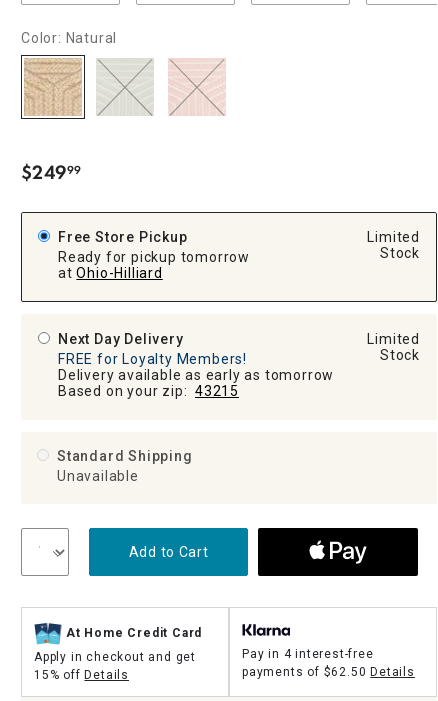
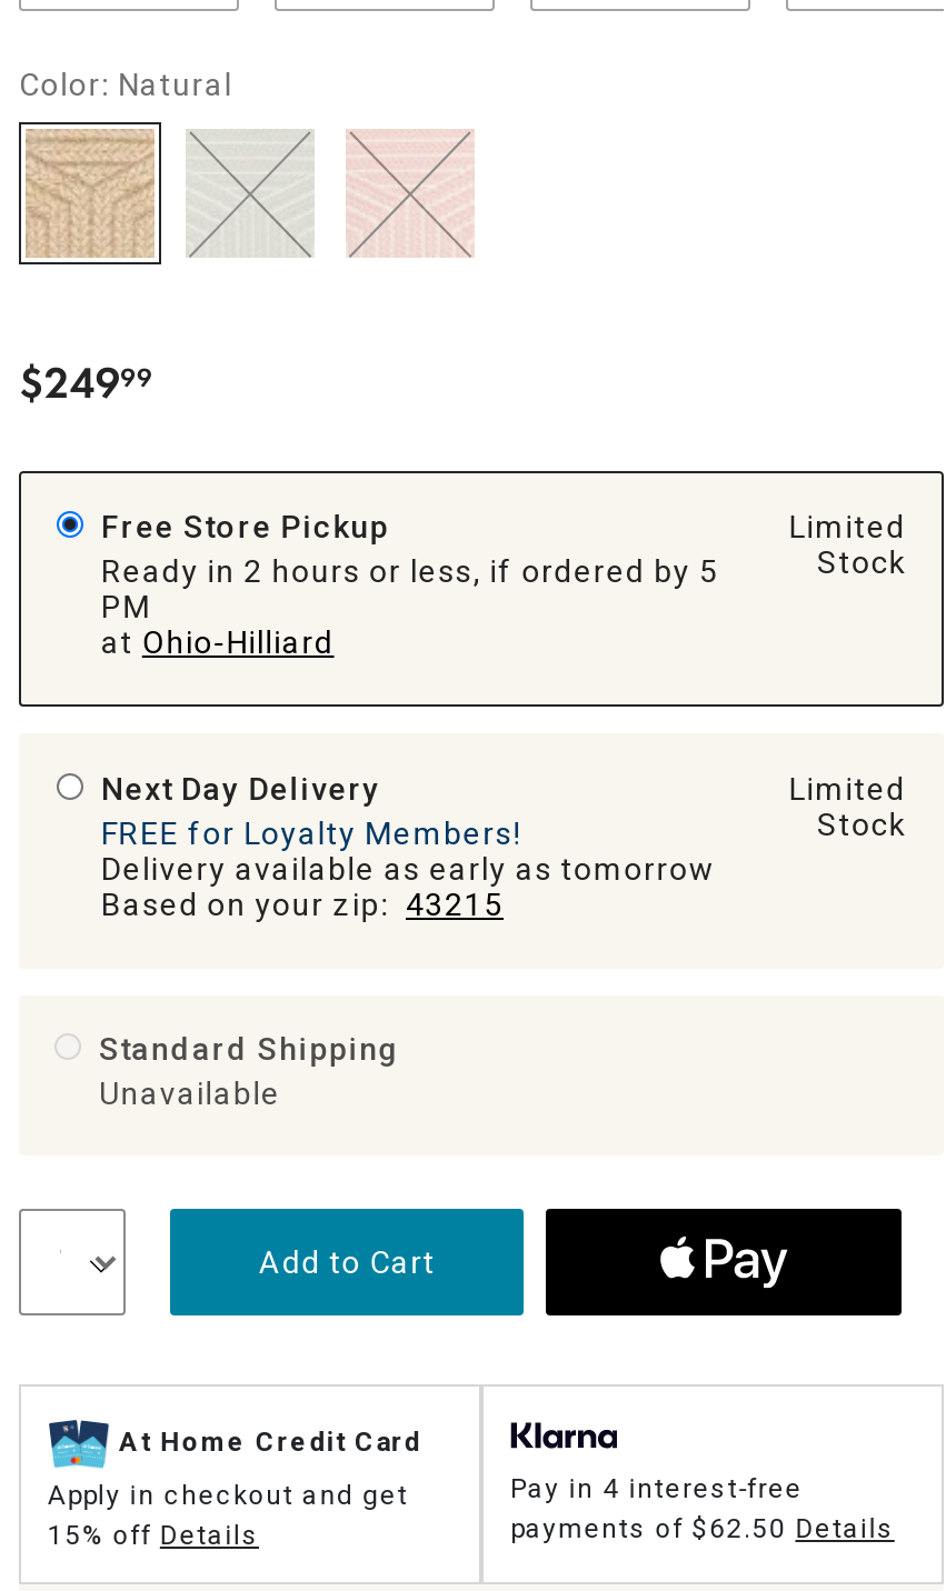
[58,249,250,265] Ready for pickup tomorrow -> [101,553,719,624] Ready in 2 hours or less, if ordered by 5 | PM

